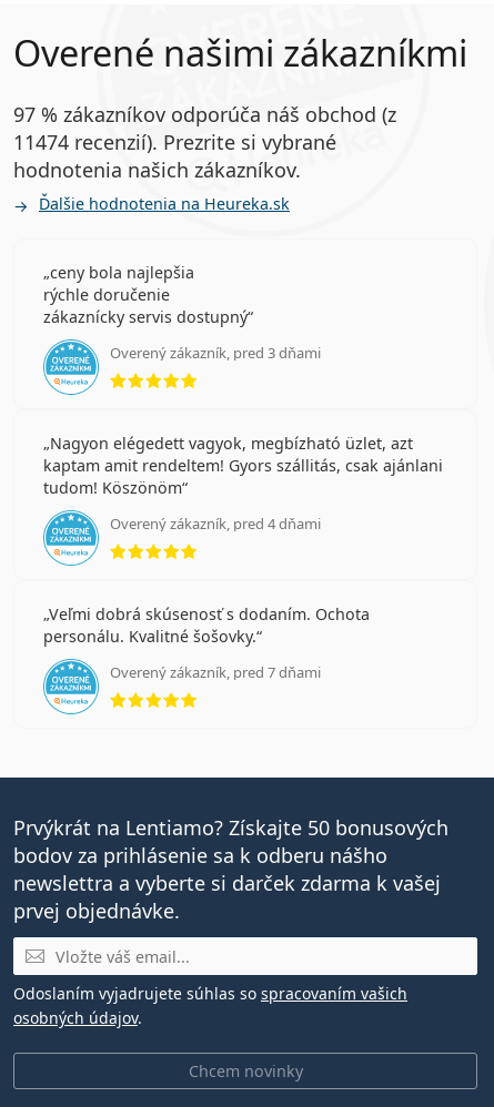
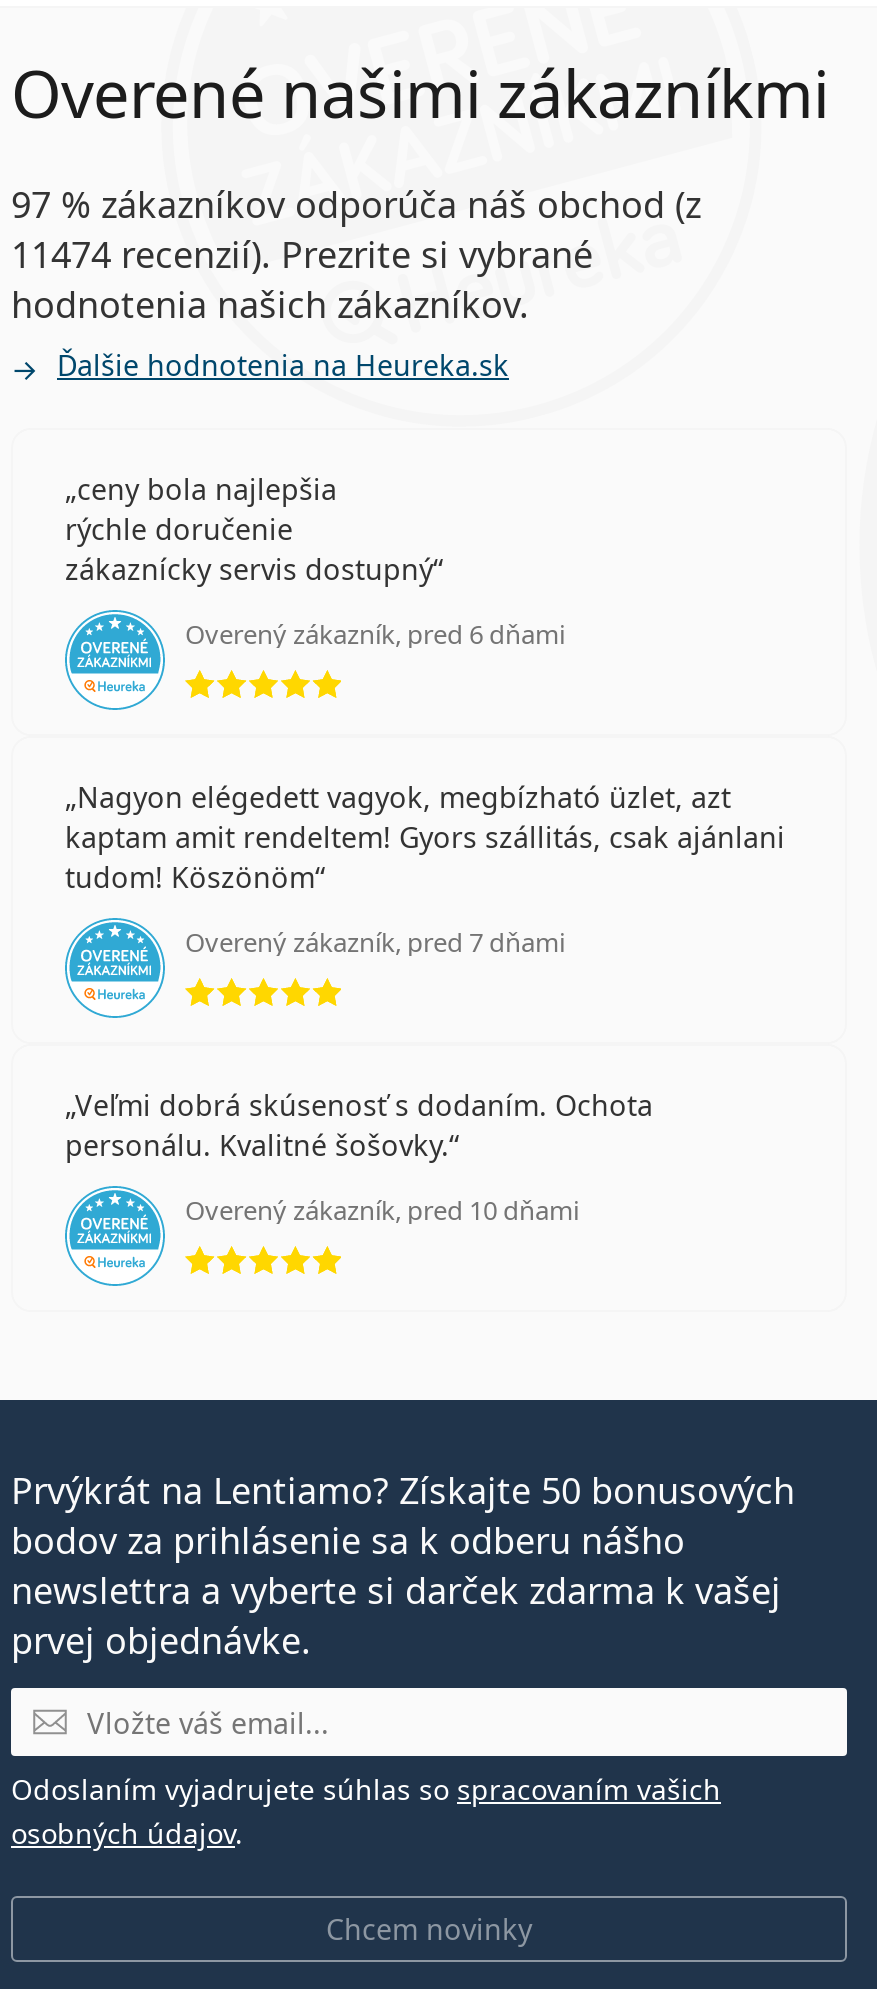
[110,342,321,362] Overený zákazník, pred 3 dňami -> [185,615,565,651] Overený zákazník, pred 6 dňami
[110,513,321,533] Overený zákazník, pred 4 dňami -> none
none -> [185,1191,579,1227] Overený zákazník, pred 10 dňami
moved [110,662,321,682] -> [185,923,565,959]: Overený zákazník, pred 7 dňami

